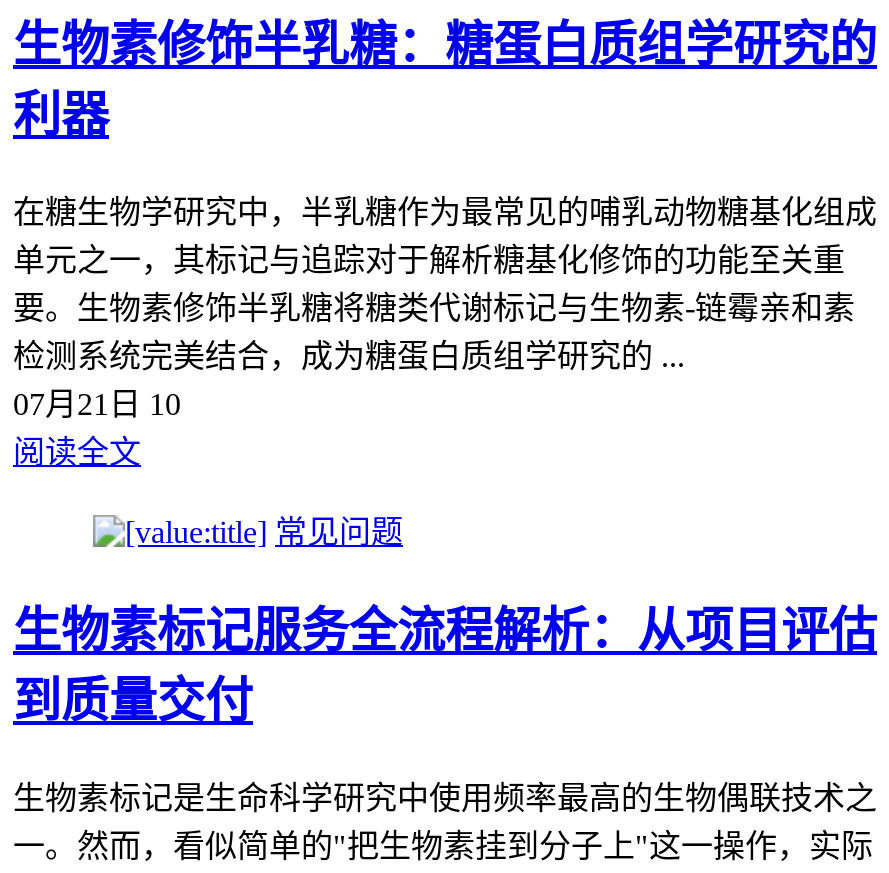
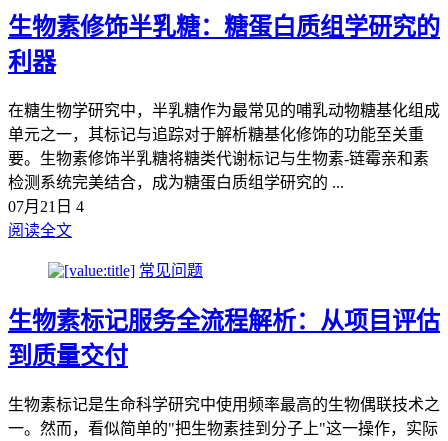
[13,386,181,420] 07月21日10 -> [8,198,84,215] 07月21日4

